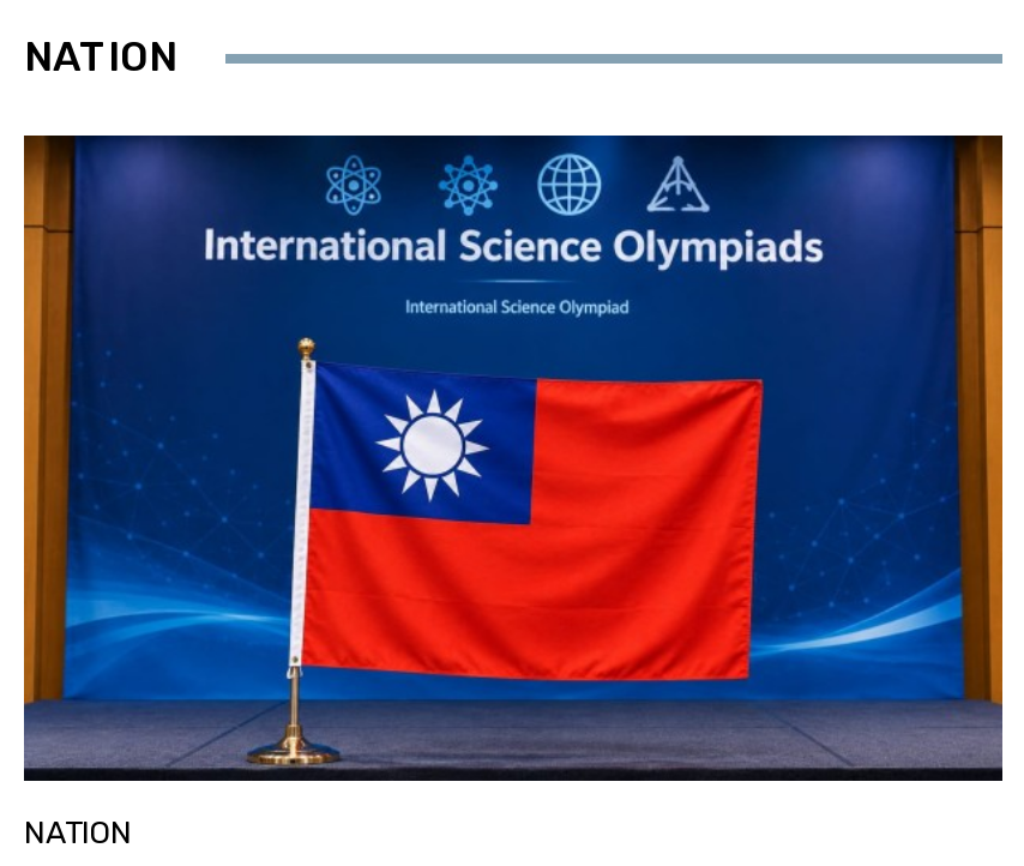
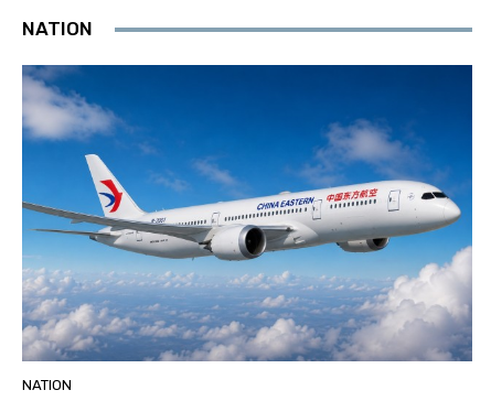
[22,133,1005,783] [image] -> [21,64,473,362] [image]

